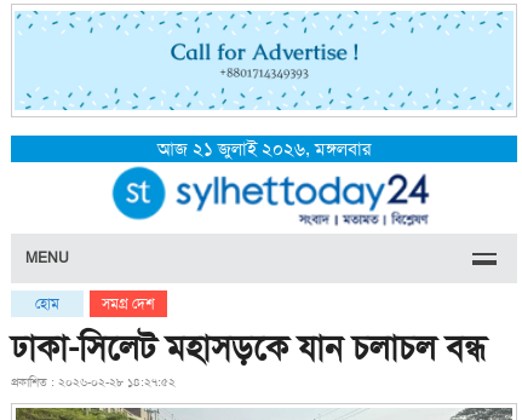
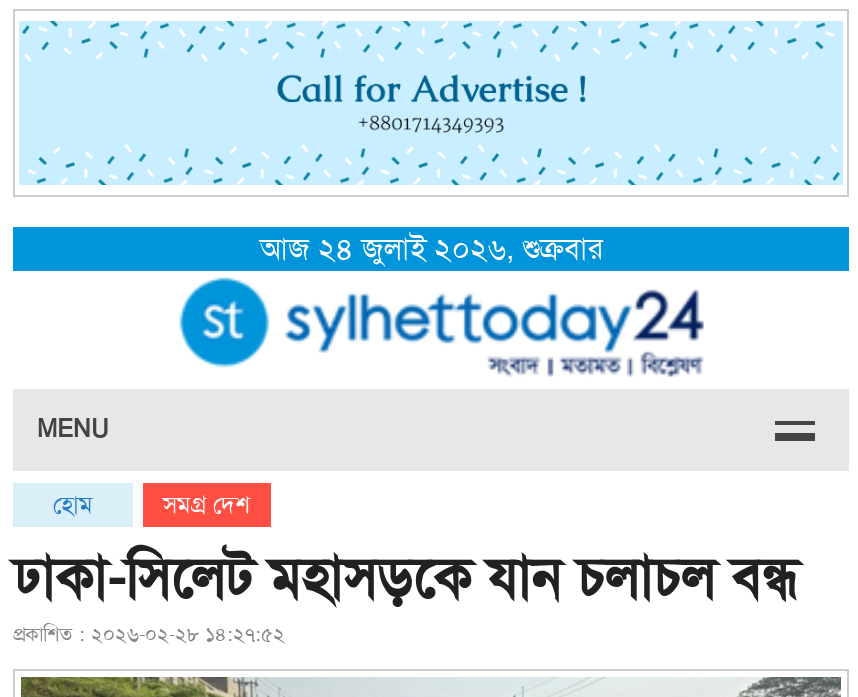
[157,137,371,161] আজ ২১ জুলাই ২০২৬, মঙ্গলবার -> [260,230,602,270] আজ ২৪ জুলাই ২০২৬, শুক্রবার

